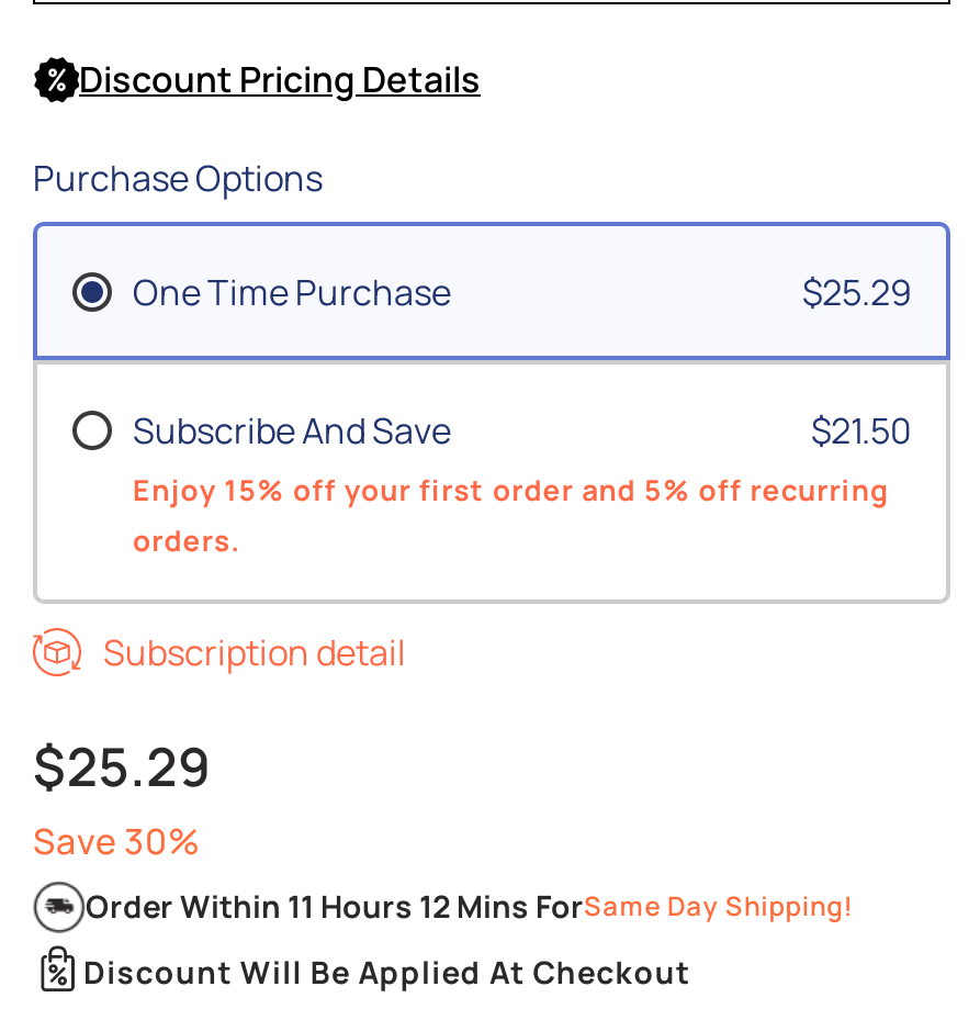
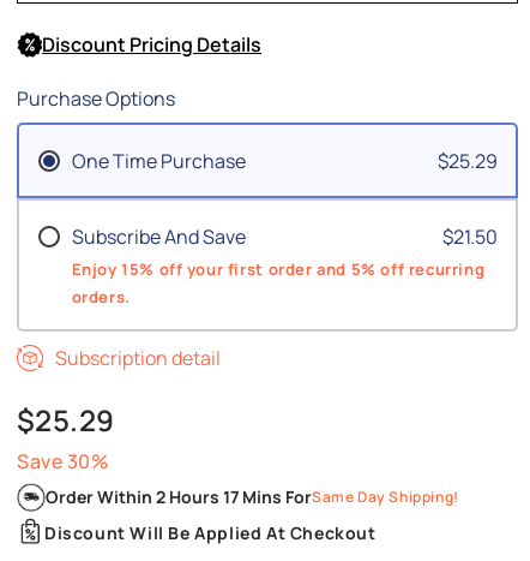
[86,886,853,928] Order Within 11 Hours 12 Mins ForSame Day Shipping! -> [46,486,459,509] Order Within 2 Hours 17 Mins ForSame Day Shipping!

